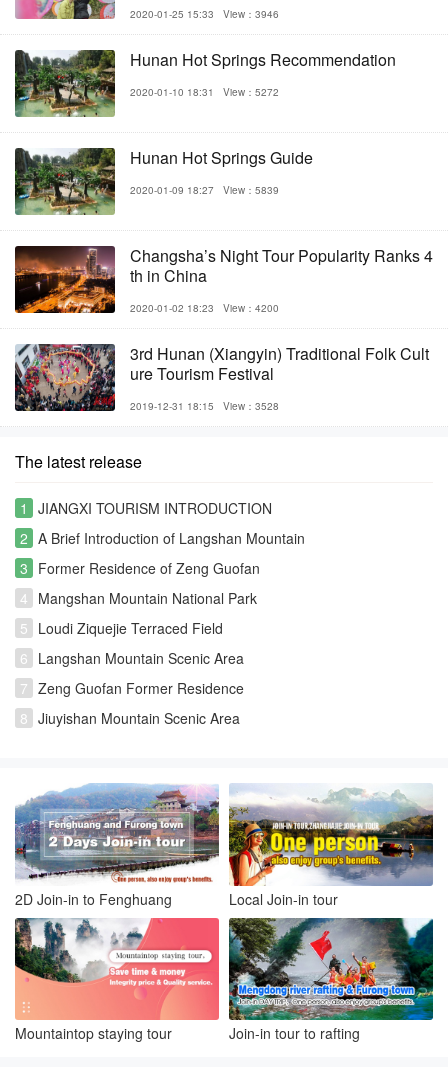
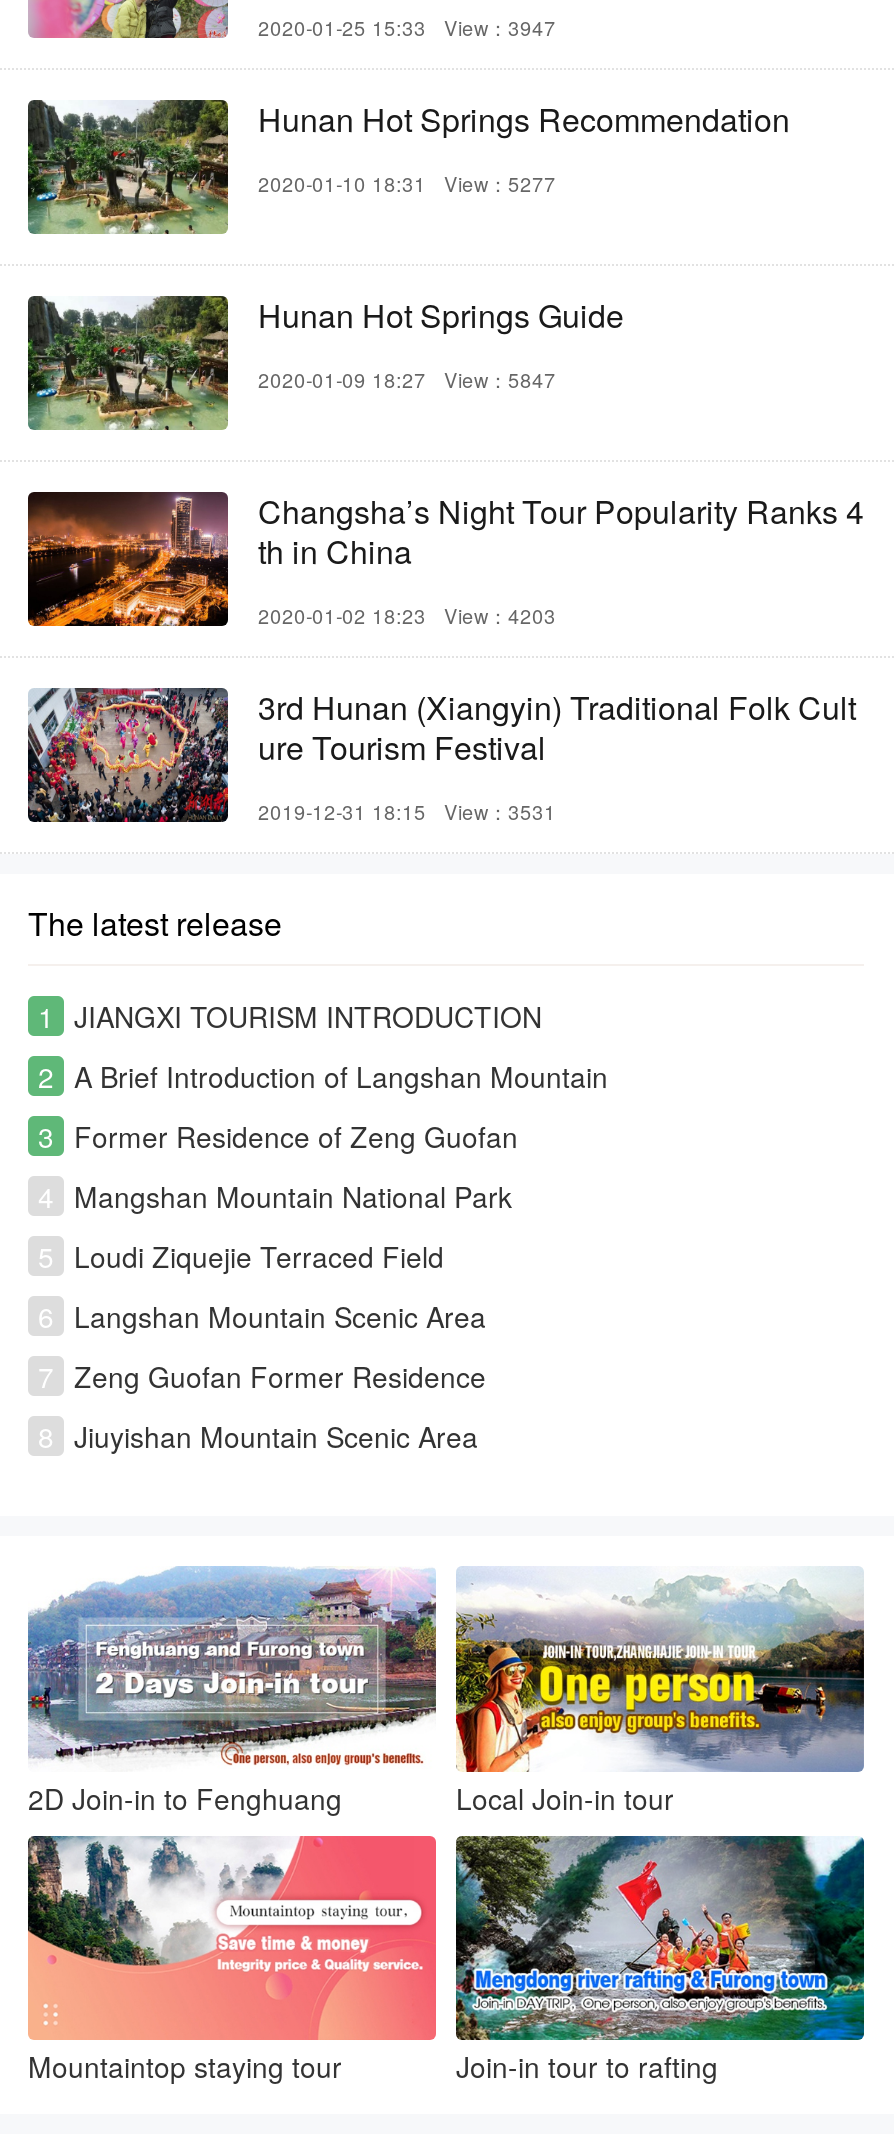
[130,7,279,21] 2020-01-25 15:33 View：3946 -> [258,15,556,43] 2020-01-25 15:33 View：3947
[130,85,279,99] 2020-01-10 18:31 View：5272 -> [258,171,556,199] 2020-01-10 18:31 View：5277
[130,183,279,197] 2020-01-09 18:27 View：5839 -> [258,367,556,395] 2020-01-09 18:27 View：5847
[130,301,279,315] 2020-01-02 18:23 View：4200 -> [258,603,556,631] 2020-01-02 18:23 View：4203
[130,399,279,413] 2019-12-31 18:15 View：3528 -> [258,799,556,827] 2019-12-31 18:15 View：3531

